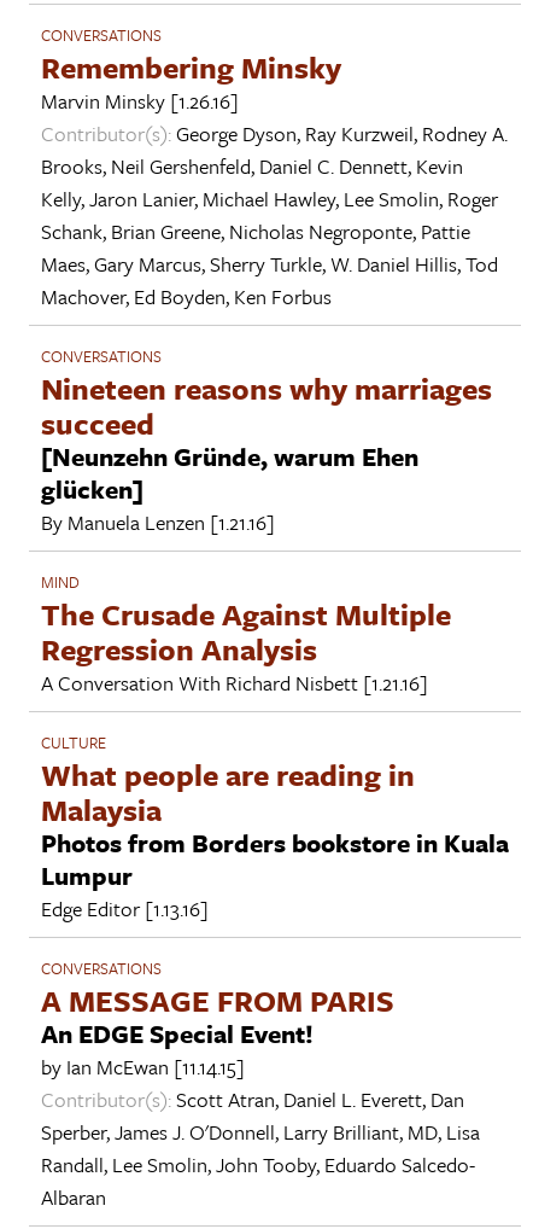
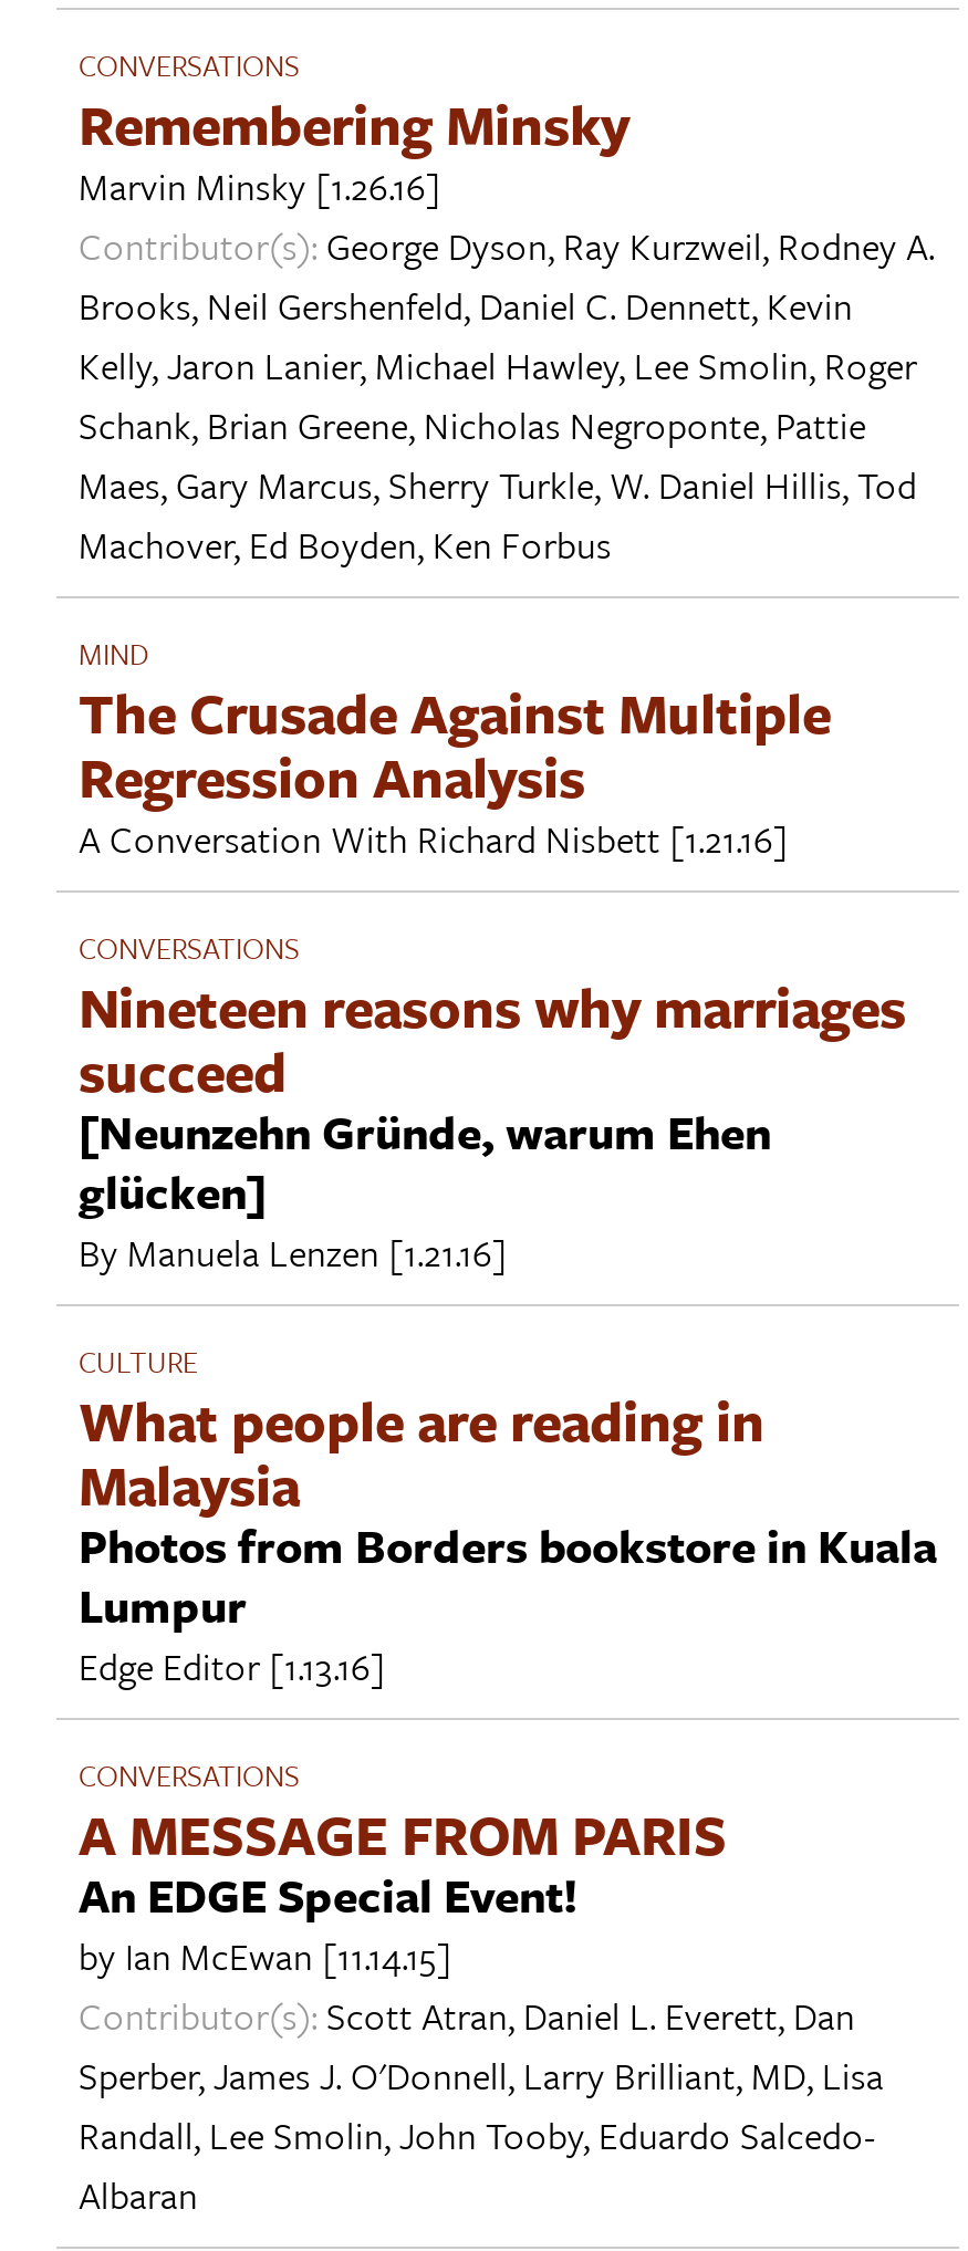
moved [41,344,492,537] -> [79,925,906,1279]: CONVERSATIONS | Nineteen reasons why marriages | succeed | [Neunzehn Gründe, warum Ehen | glücken] | By Manuela Lenzen [1.21.16]
moved [41,569,451,697] -> [79,631,831,865]: MIND | The Crusade Against Multiple | Regression Analysis | A Conversation With Richard Nisbett [1.21.16]

